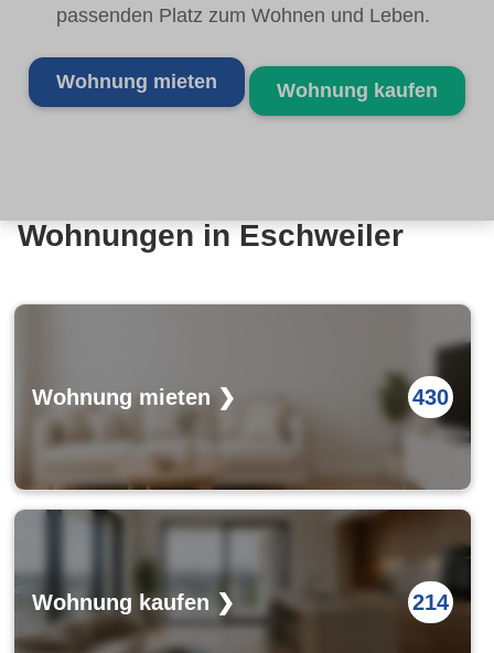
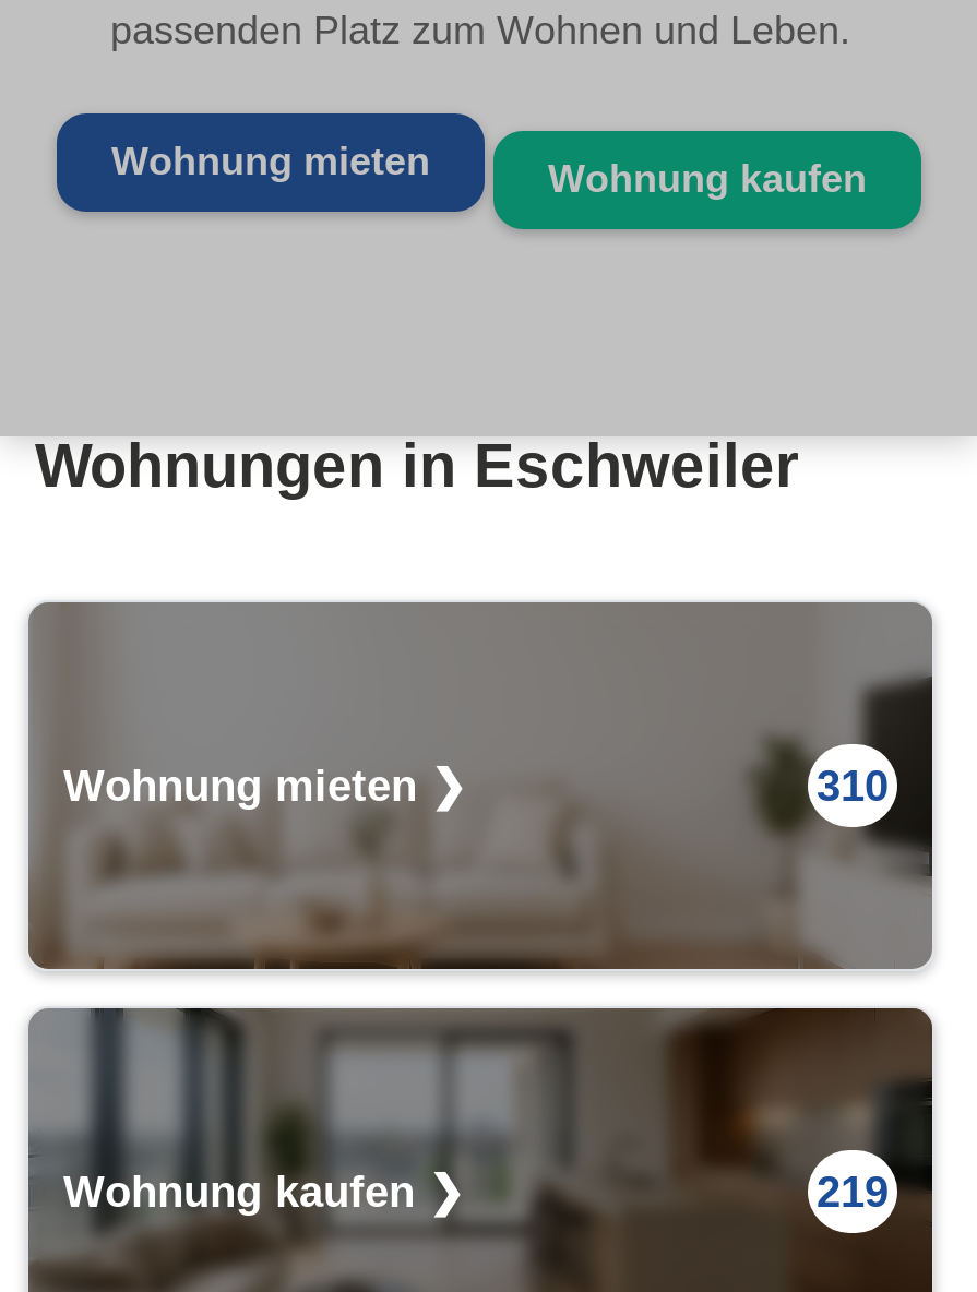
[412,385,449,409] 430 -> [817,762,889,810] 310
[412,590,449,614] 214 -> [817,1168,889,1216] 219

